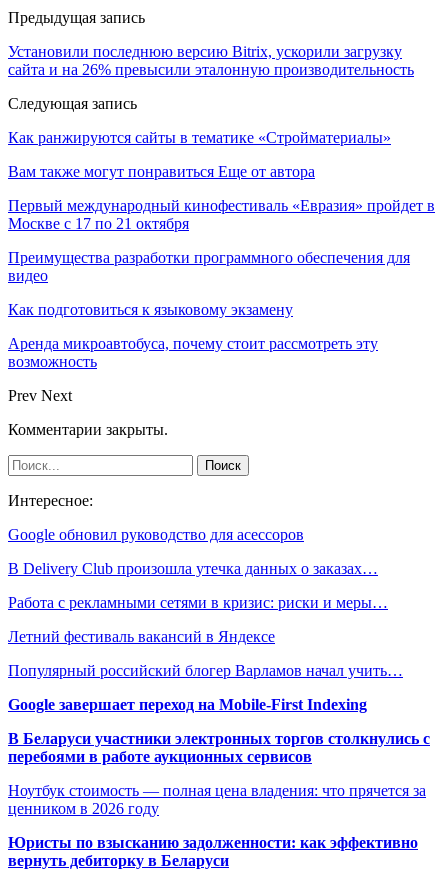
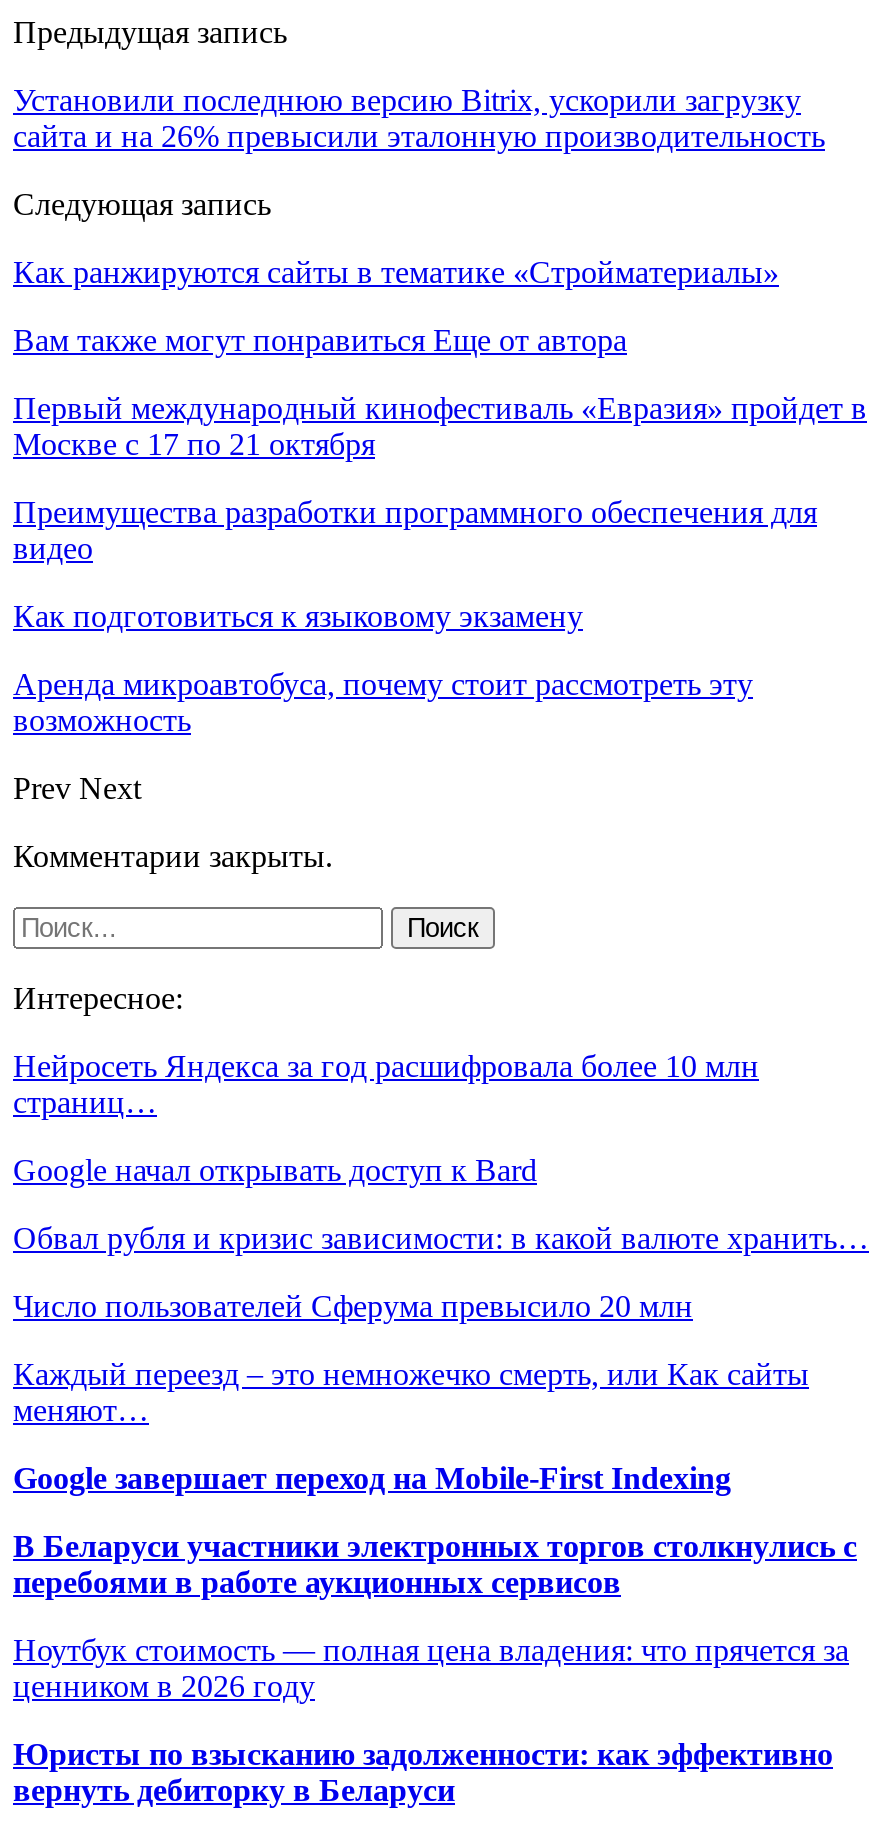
[8,526,304,543] Google обновил руководство для асессоров -> [13,1049,759,1119] Нейросеть Яндекса за год расшифровала более 10 млн | страниц…
[8,560,378,577] В Delivery Club произошла утечка данных о заказах… -> [13,1153,537,1187] Google начал открывать доступ к Bard
[8,594,388,611] Работа с рекламными сетями в кризис: риски и меры… -> [13,1221,869,1255] Обвал рубля и кризис зависимости: в какой валюте хранить…
[8,628,275,645] Летний фестиваль вакансий в Яндексе -> [13,1289,693,1323] Число пользователей Сферума превысило 20 млн
[8,662,403,679] Популярный российский блогер Варламов начал учить… -> [13,1357,809,1427] Каждый переезд – это немножечко смерть, или Как сайты | меняют…

